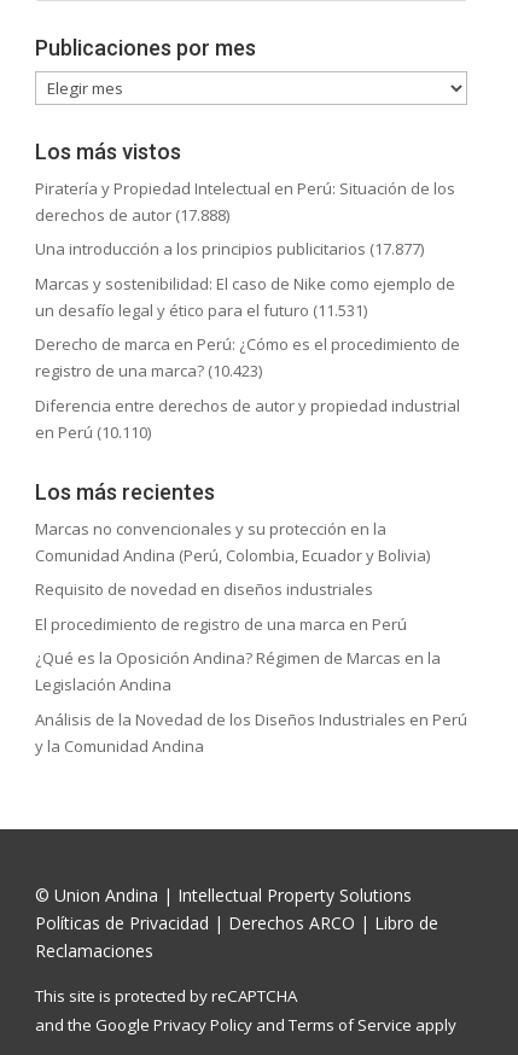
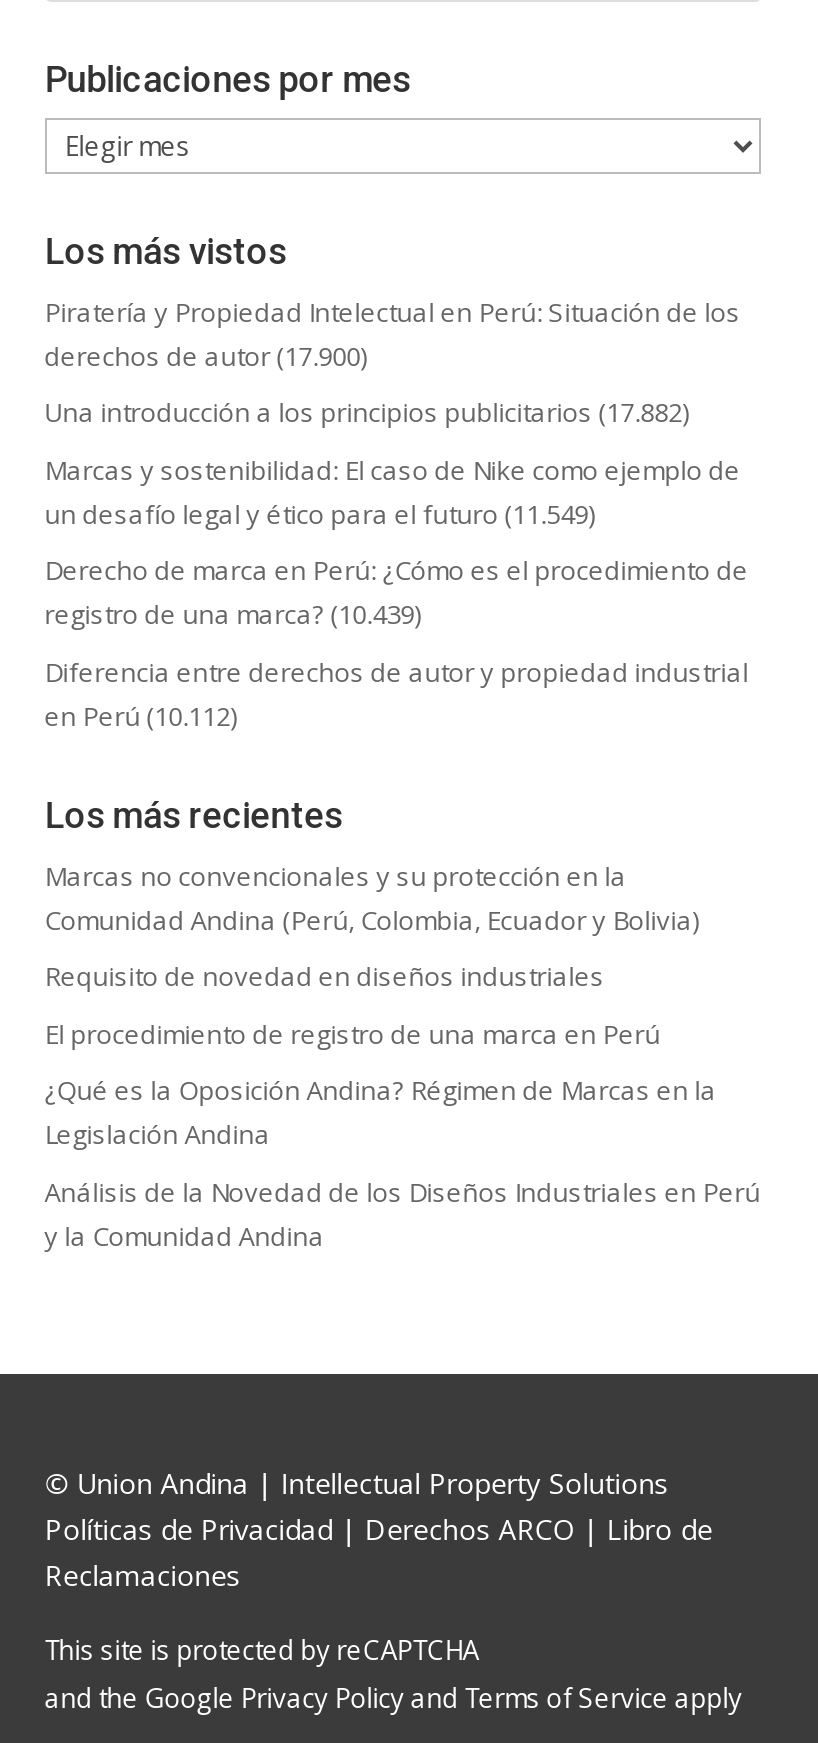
[35,203,229,225] derechos de autor (17.888) -> [45,337,367,373] derechos de autor (17.900)
[35,238,424,260] Una introducción a los principios publicitarios (17.877) -> [45,394,689,430] Una introducción a los principios publicitarios (17.882)
[35,299,367,320] un desafío legal y ético para el futuro (11.531) -> [45,495,595,531] un desafío legal y ético para el futuro (11.549)
[35,360,262,381] registro de una marca? (10.423) -> [45,596,421,632] registro de una marca? (10.439)
[35,421,151,442] en Perú (10.110) -> [45,697,237,733] en Perú (10.112)

